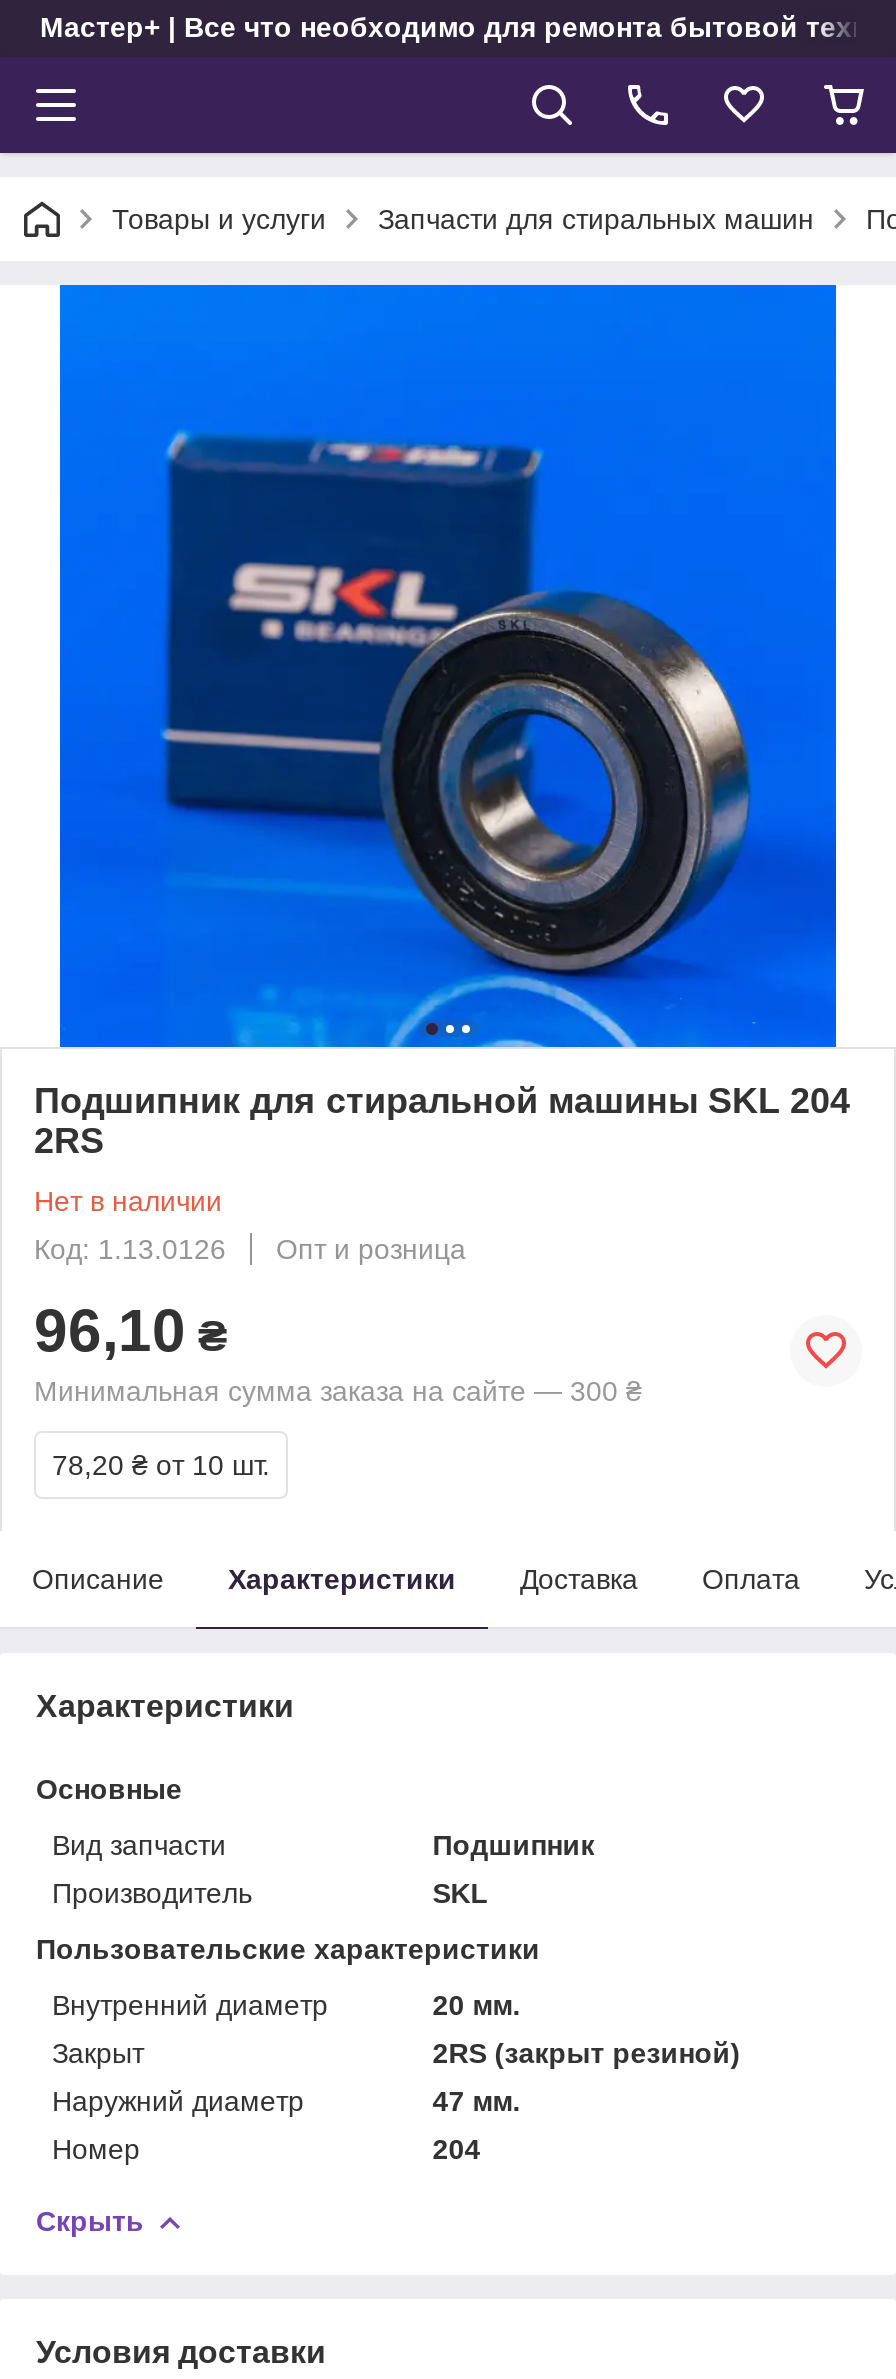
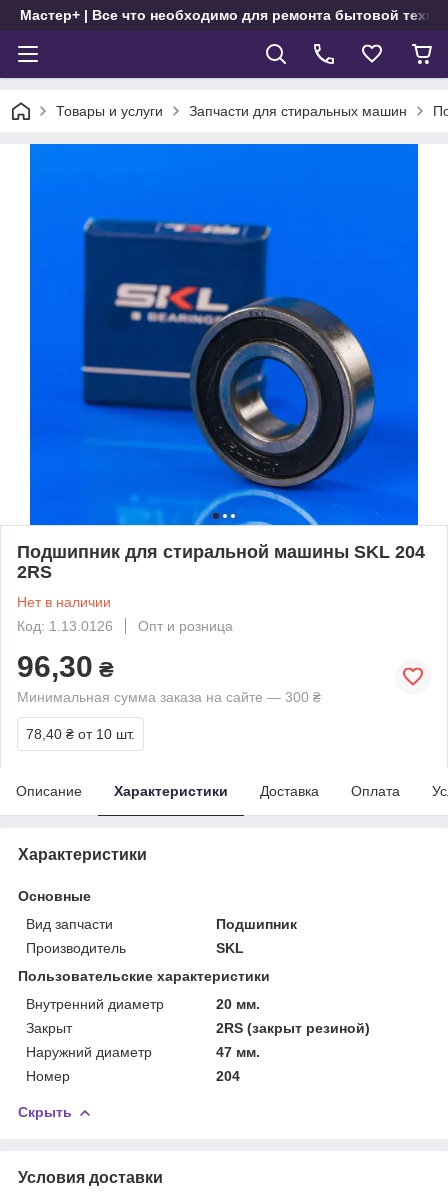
[34,1297,228,1363] 96,10 ₴ -> [17,650,114,683] 96,30 ₴
[52,1449,270,1481] 78,20 ₴ от 10 шт. -> [26,726,135,742] 78,40 ₴ от 10 шт.

